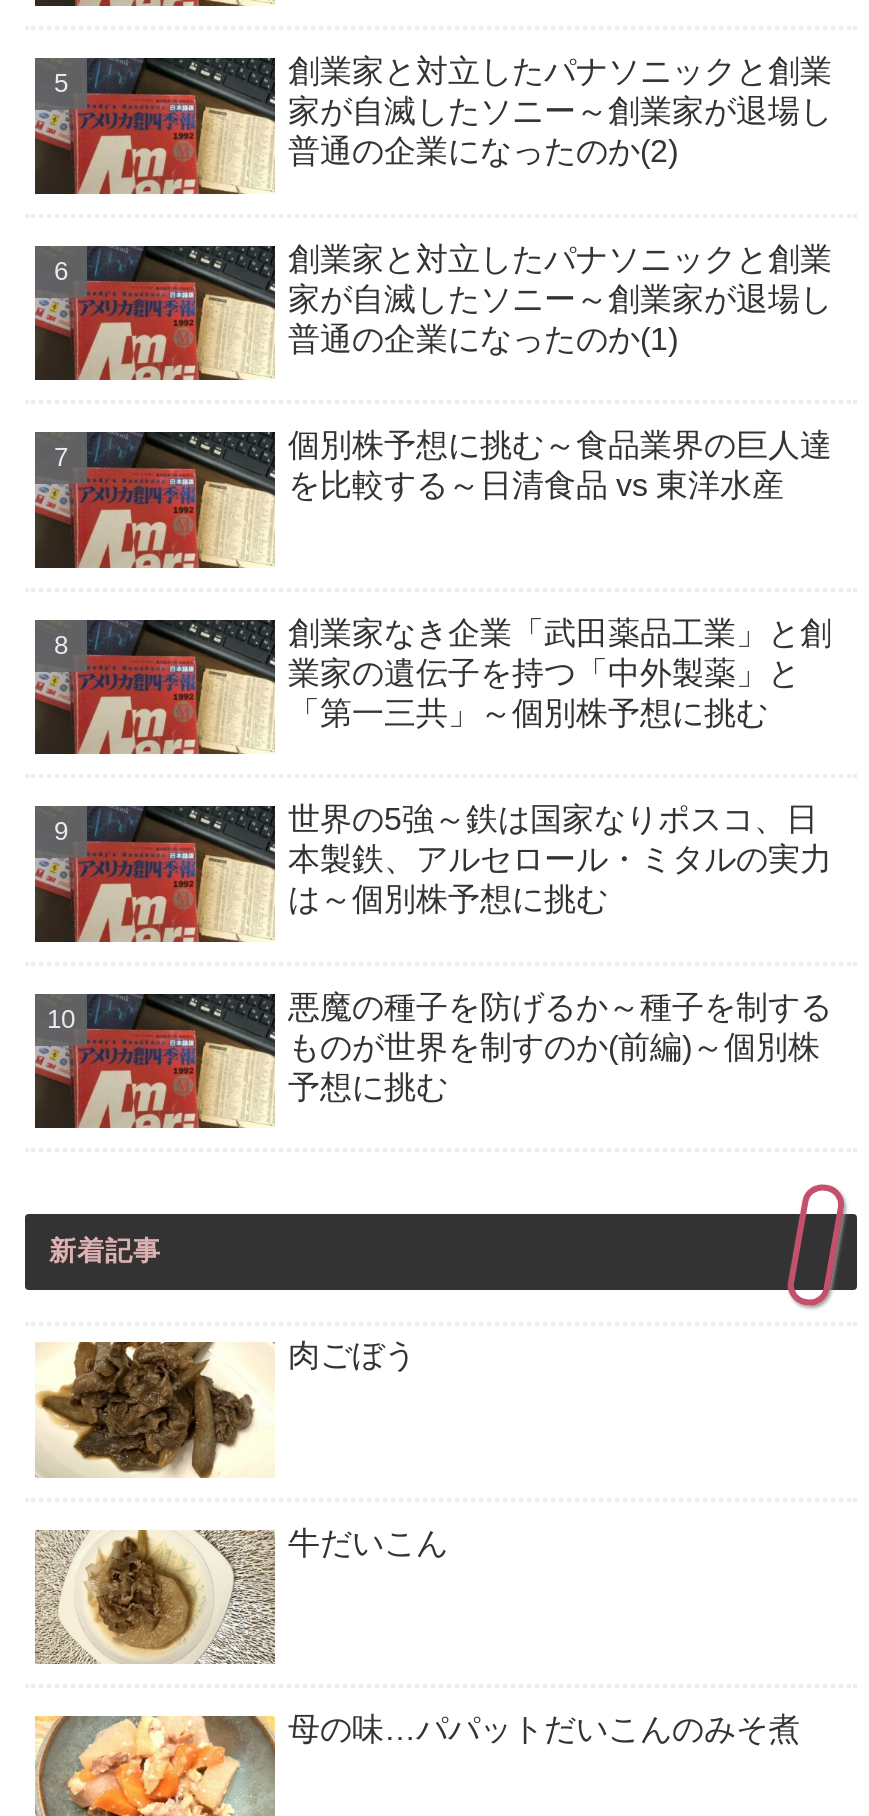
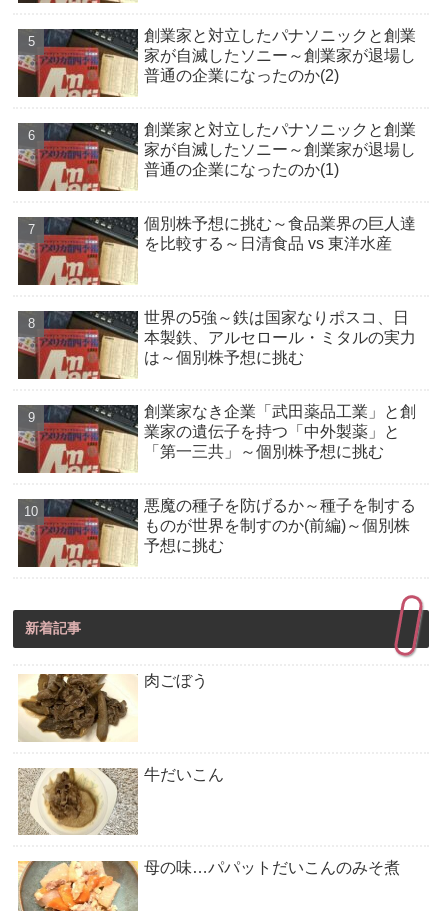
moved [33,430,281,574] -> [17,123,141,195]: [image]
moved [33,618,832,916] -> [17,217,416,366]: [image] | 世界の5強～鉄は国家なりポスコ、日 | 本製鉄、アルセロール・ミタルの実力 | は～個別株予想に挑む
moved [288,615,832,729] -> [144,403,416,460]: 創業家なき企業「武田薬品工業」と創 | 業家の遺伝子を持つ「中外製薬」と | 「第一三共」～個別株予想に挑む

